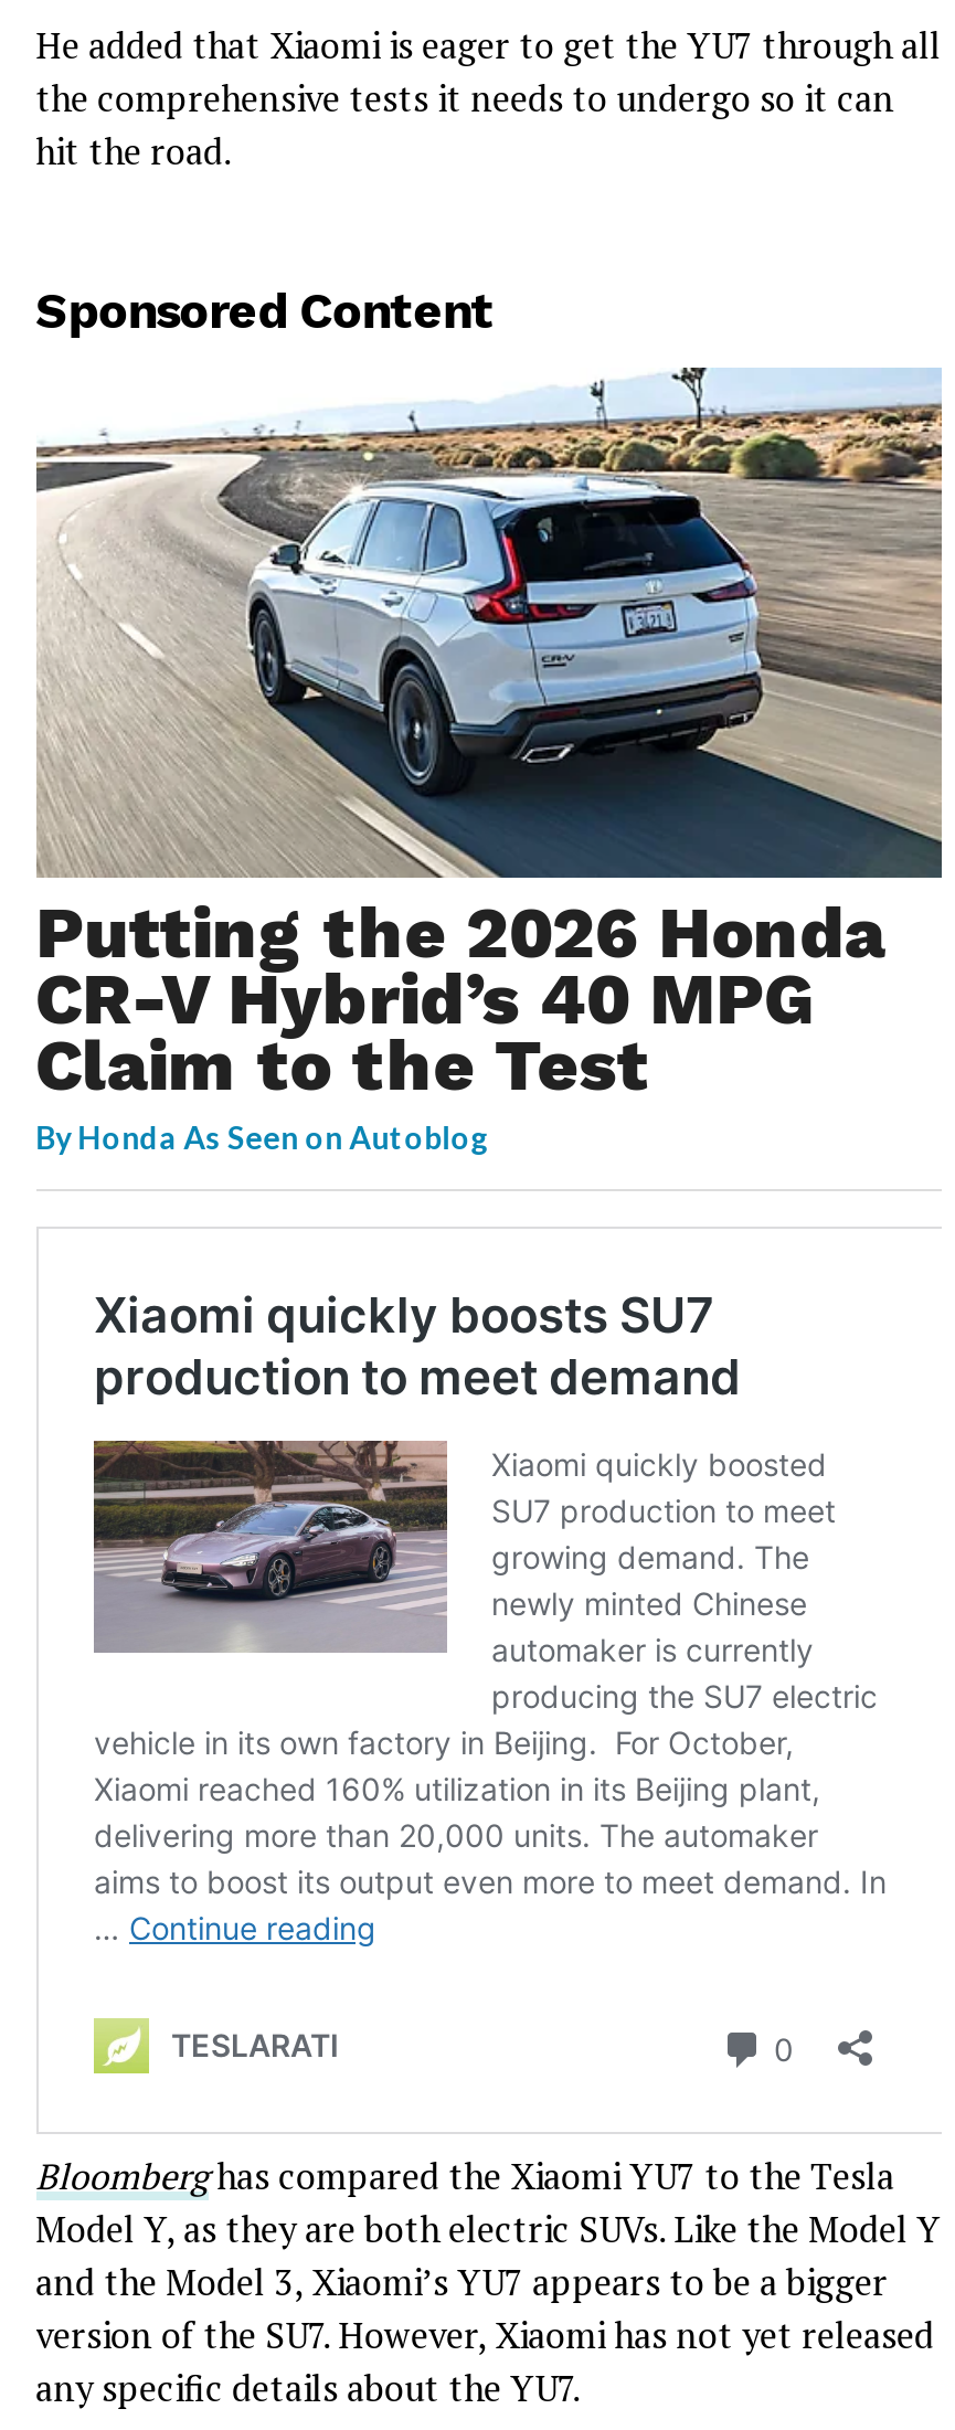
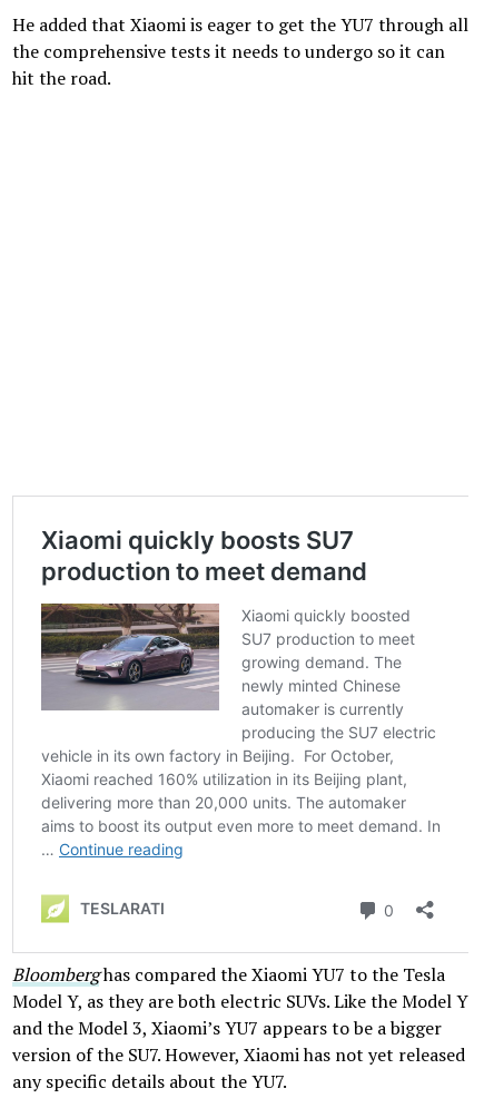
[36,282,494,339] Sponsored Content -> none
[34,365,944,1156] [image] | Putting the 2026 Honda | CR-V Hybrid’s 40 MPG | Claim to the Test | By Honda As Seen on Autoblog -> none

